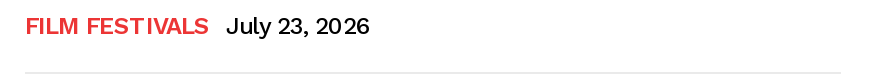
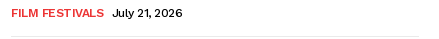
[25,13,371,41] FILM FESTIVALS July 23, 2026 -> [11,6,182,20] FILM FESTIVALS July 21, 2026

